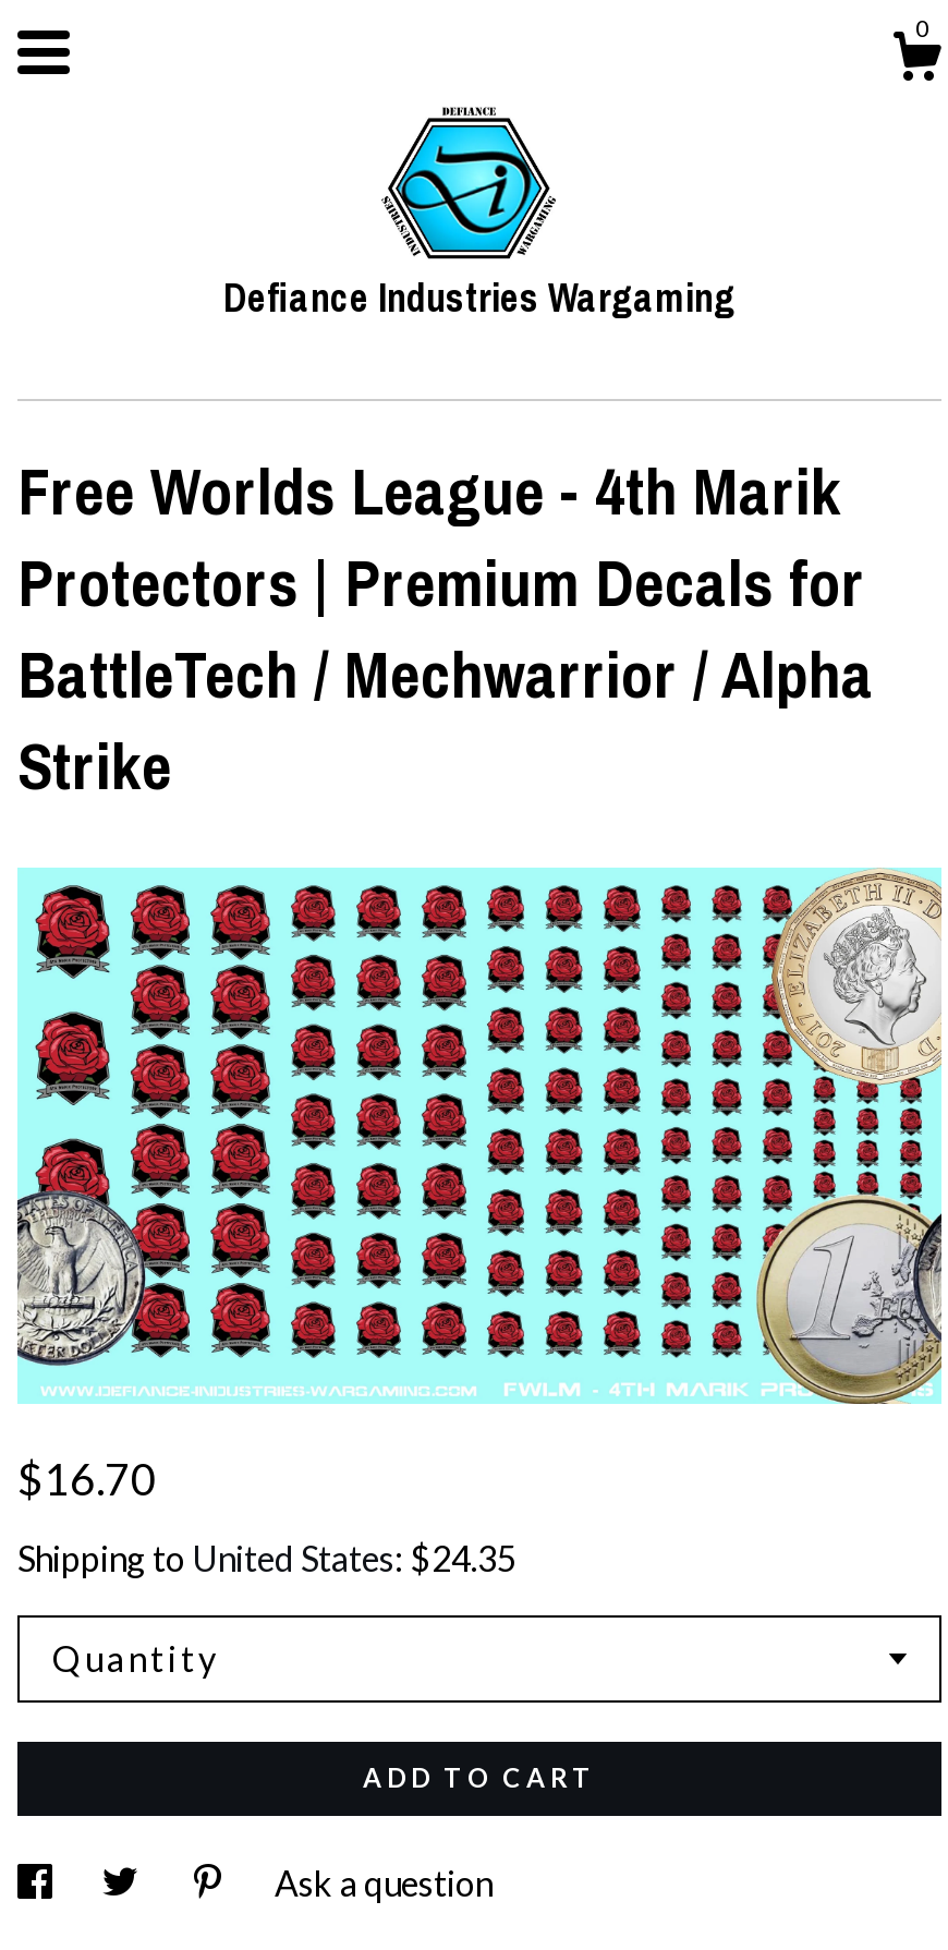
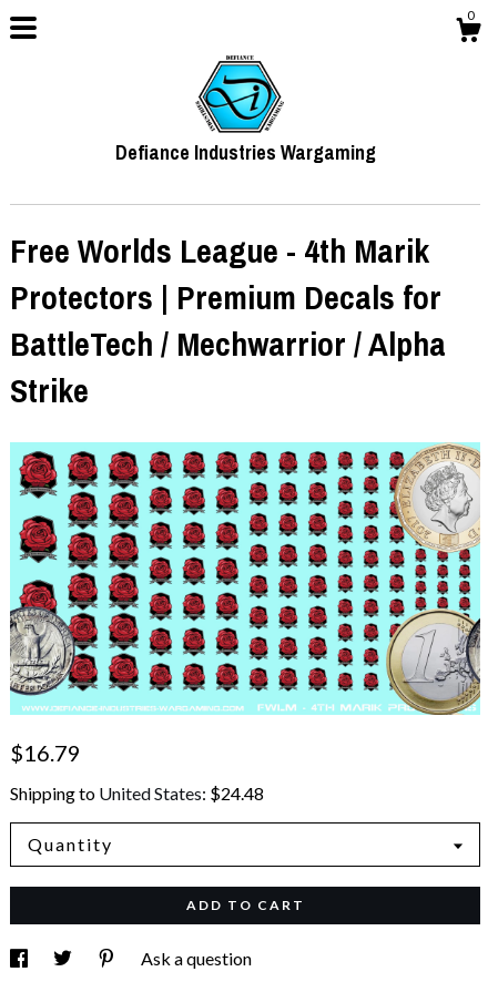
[17,1451,157,1503] $16.70 -> [10,739,81,766] $16.79
[17,1536,516,1577] Shipping to United States: $24.35 -> [10,782,264,803] Shipping to United States: $24.48

